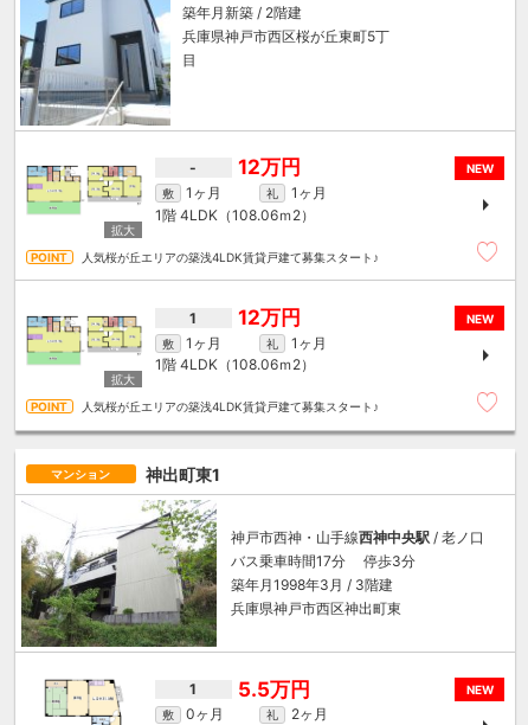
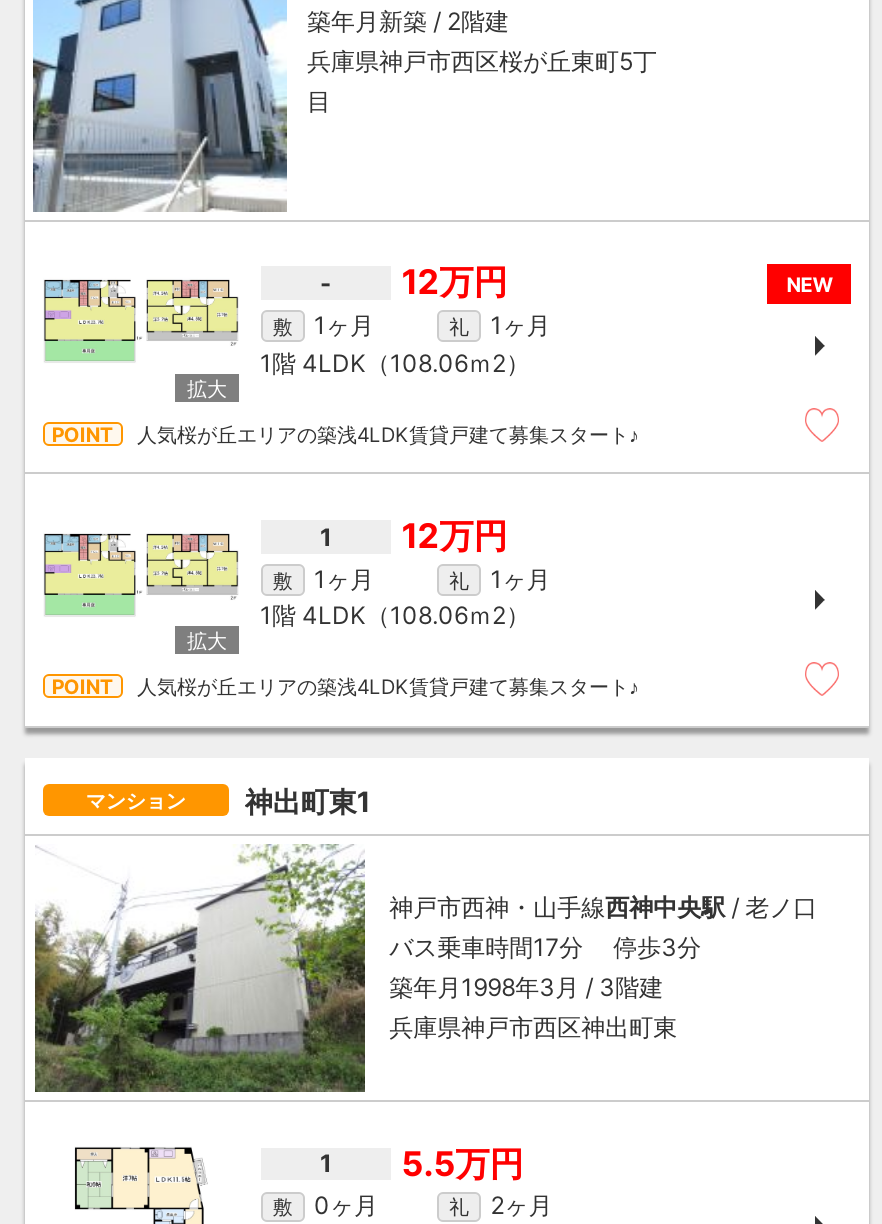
[466,311,493,325] NEW -> none
[466,682,493,697] NEW -> none

